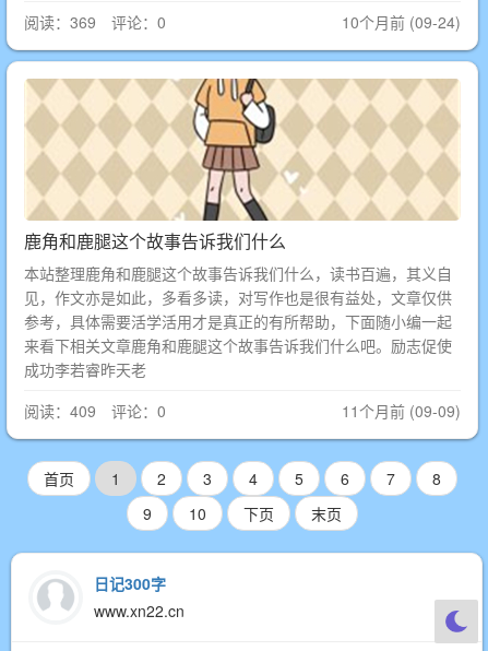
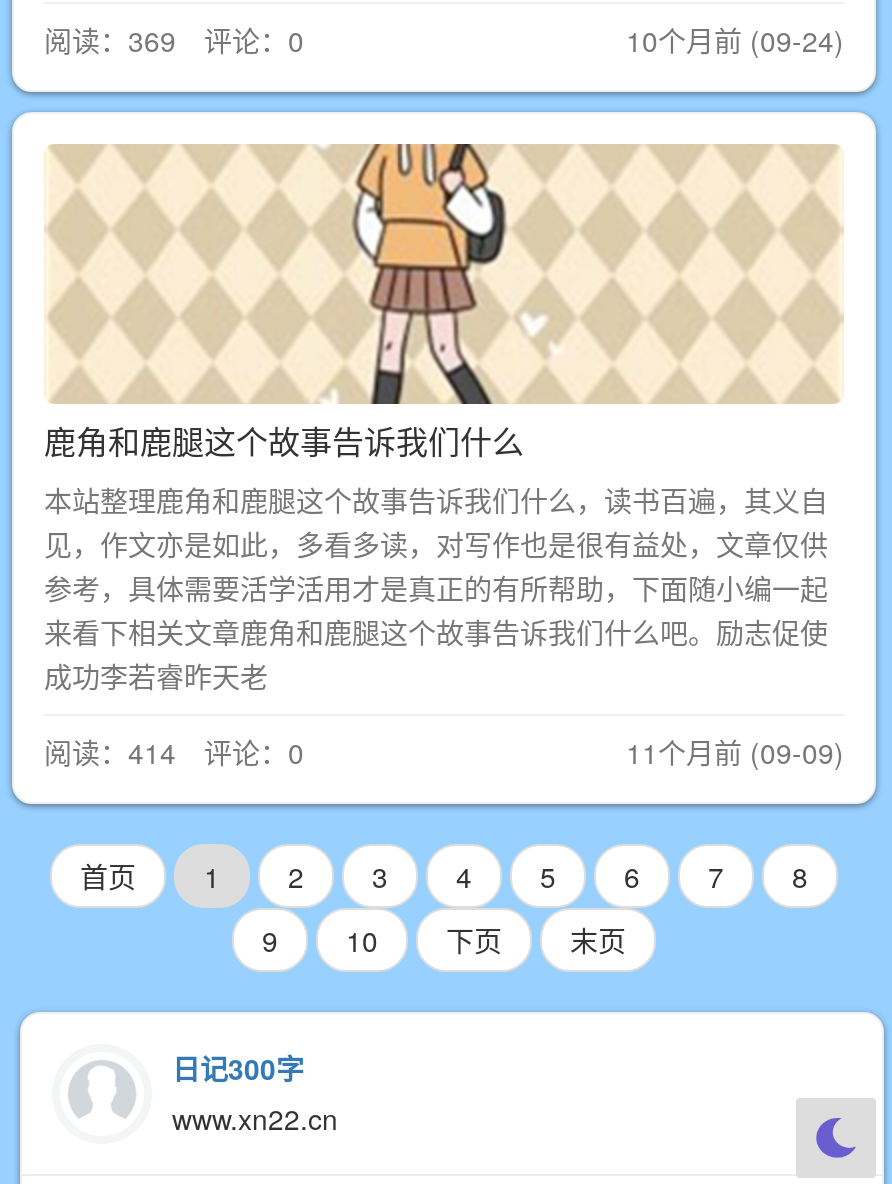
[24,400,166,422] 阅读：409 评论：0 -> [44,732,304,772] 阅读：414 评论：0

